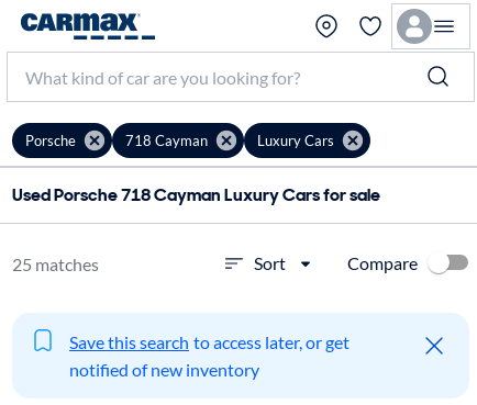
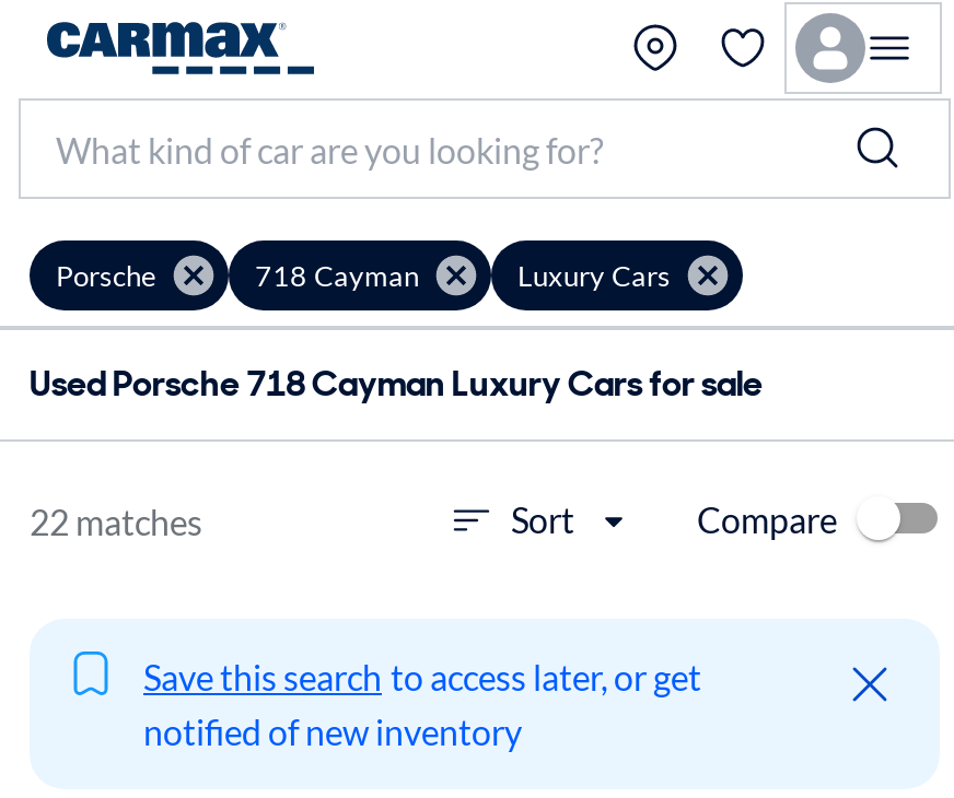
[12,253,99,274] 25 matches -> [30,500,202,541] 22 matches

